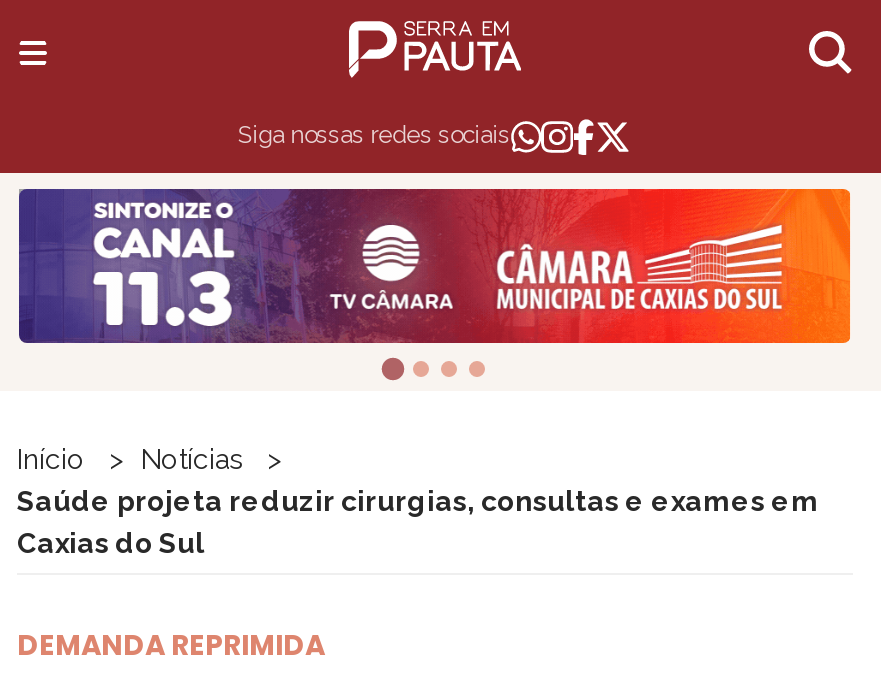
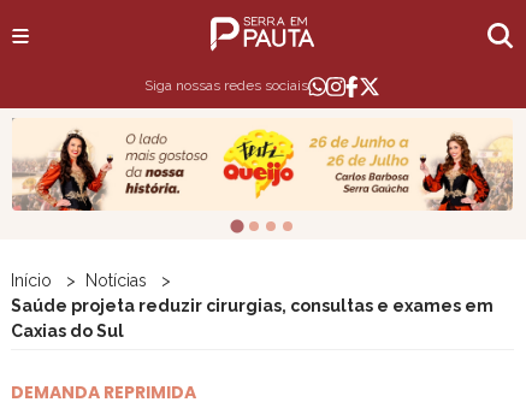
[17,187,853,345] [image] -> [12,118,514,212] [image]

